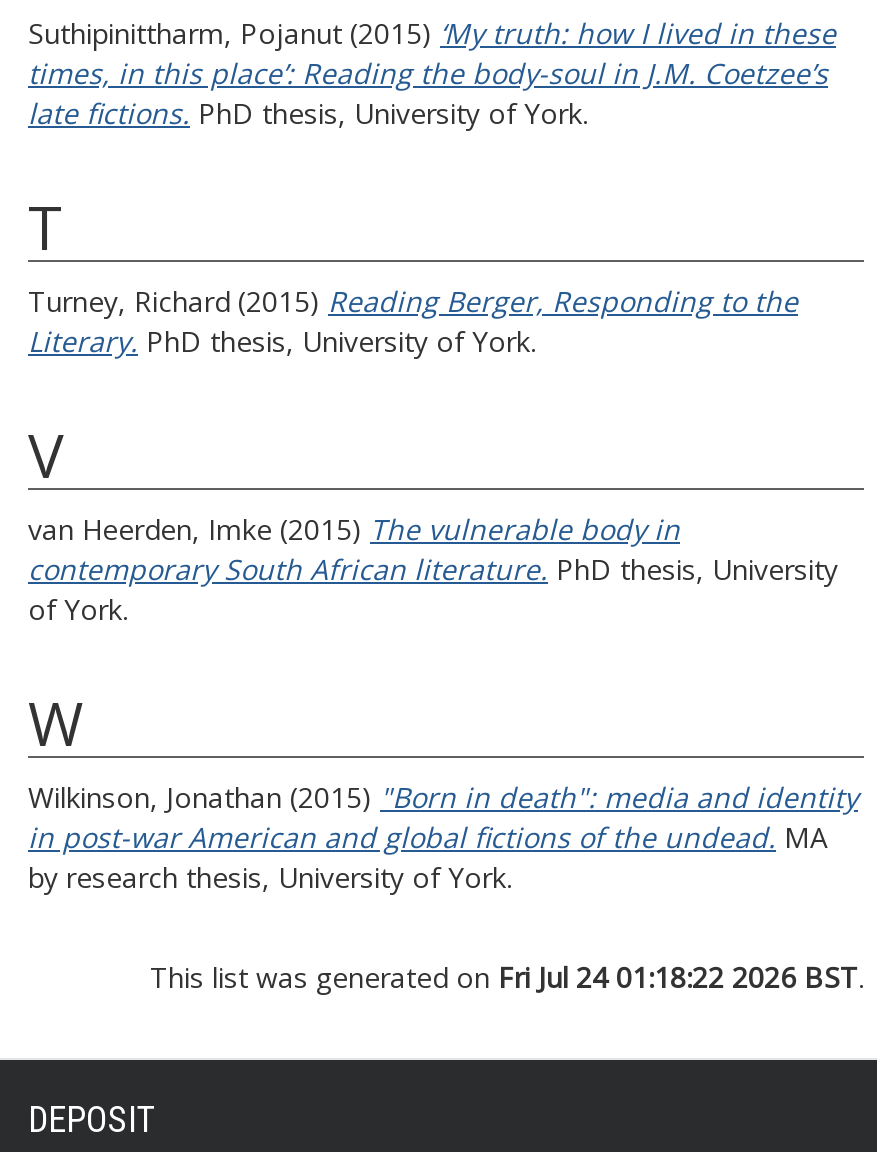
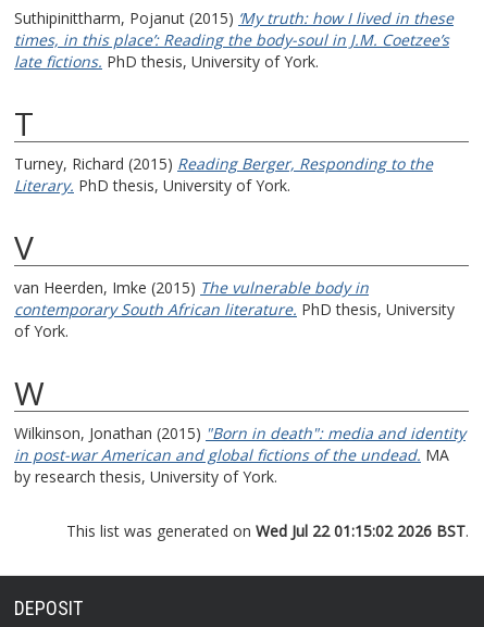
[150,958,864,996] This list was generated on Fri Jul 24 01:18:22 2026 BST. -> [66,521,469,541] This list was generated on Wed Jul 22 01:15:02 2026 BST.

